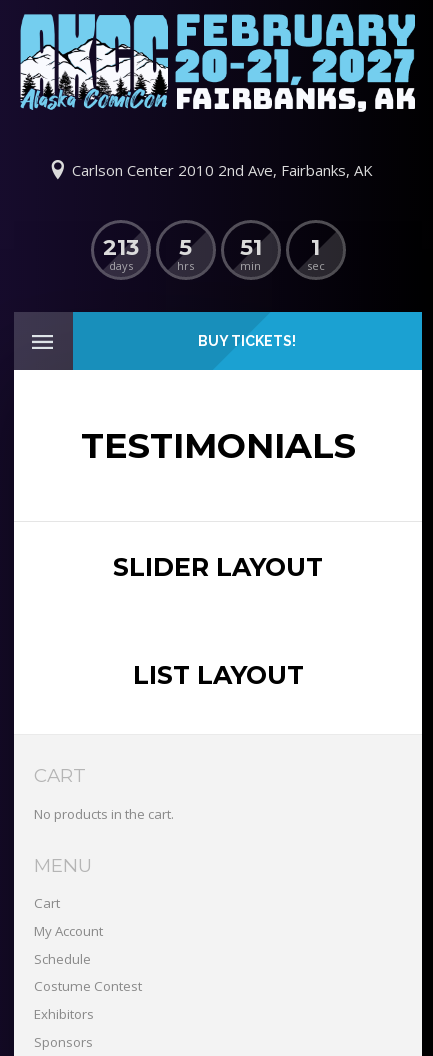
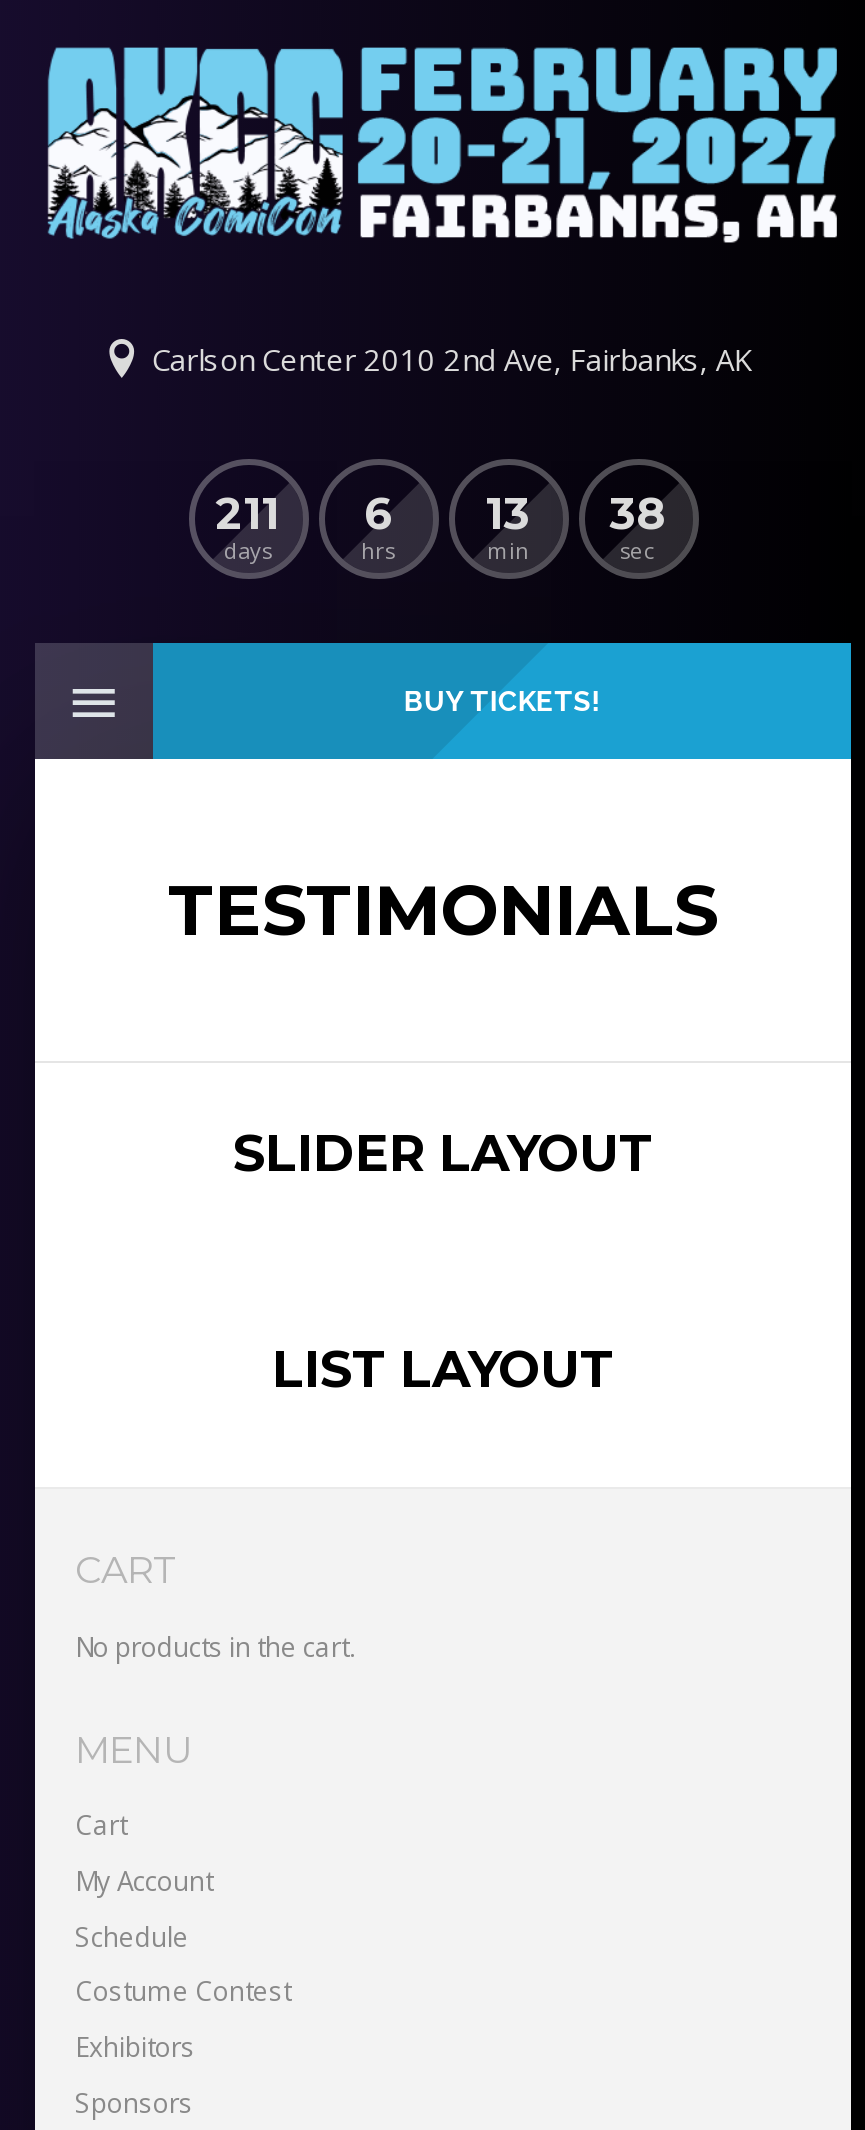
[102,234,138,261] 213 -> [216,486,280,540] 211
[179,234,192,261] 5 -> [364,486,392,540] 6
[239,234,261,261] 51 -> [486,486,530,540] 13
[311,234,320,261] 1 -> [610,486,666,540] 38

